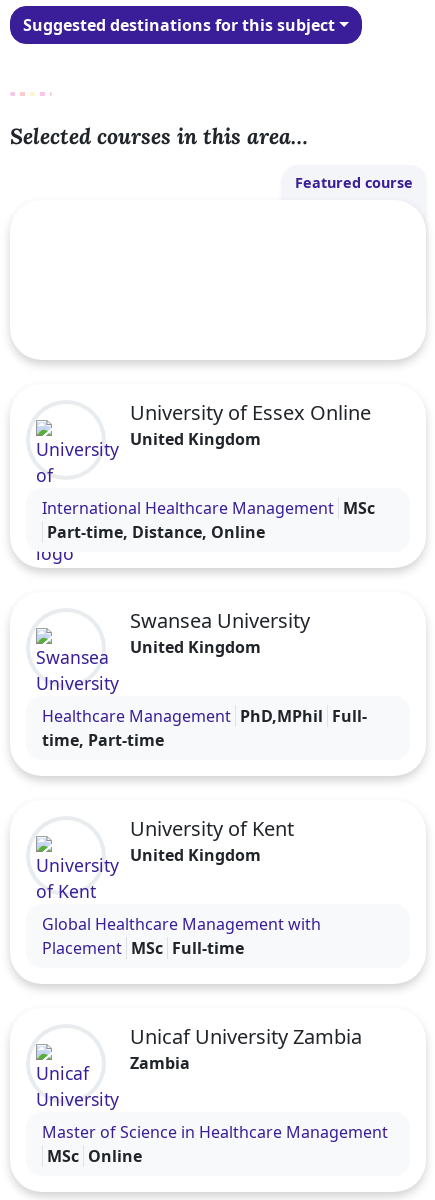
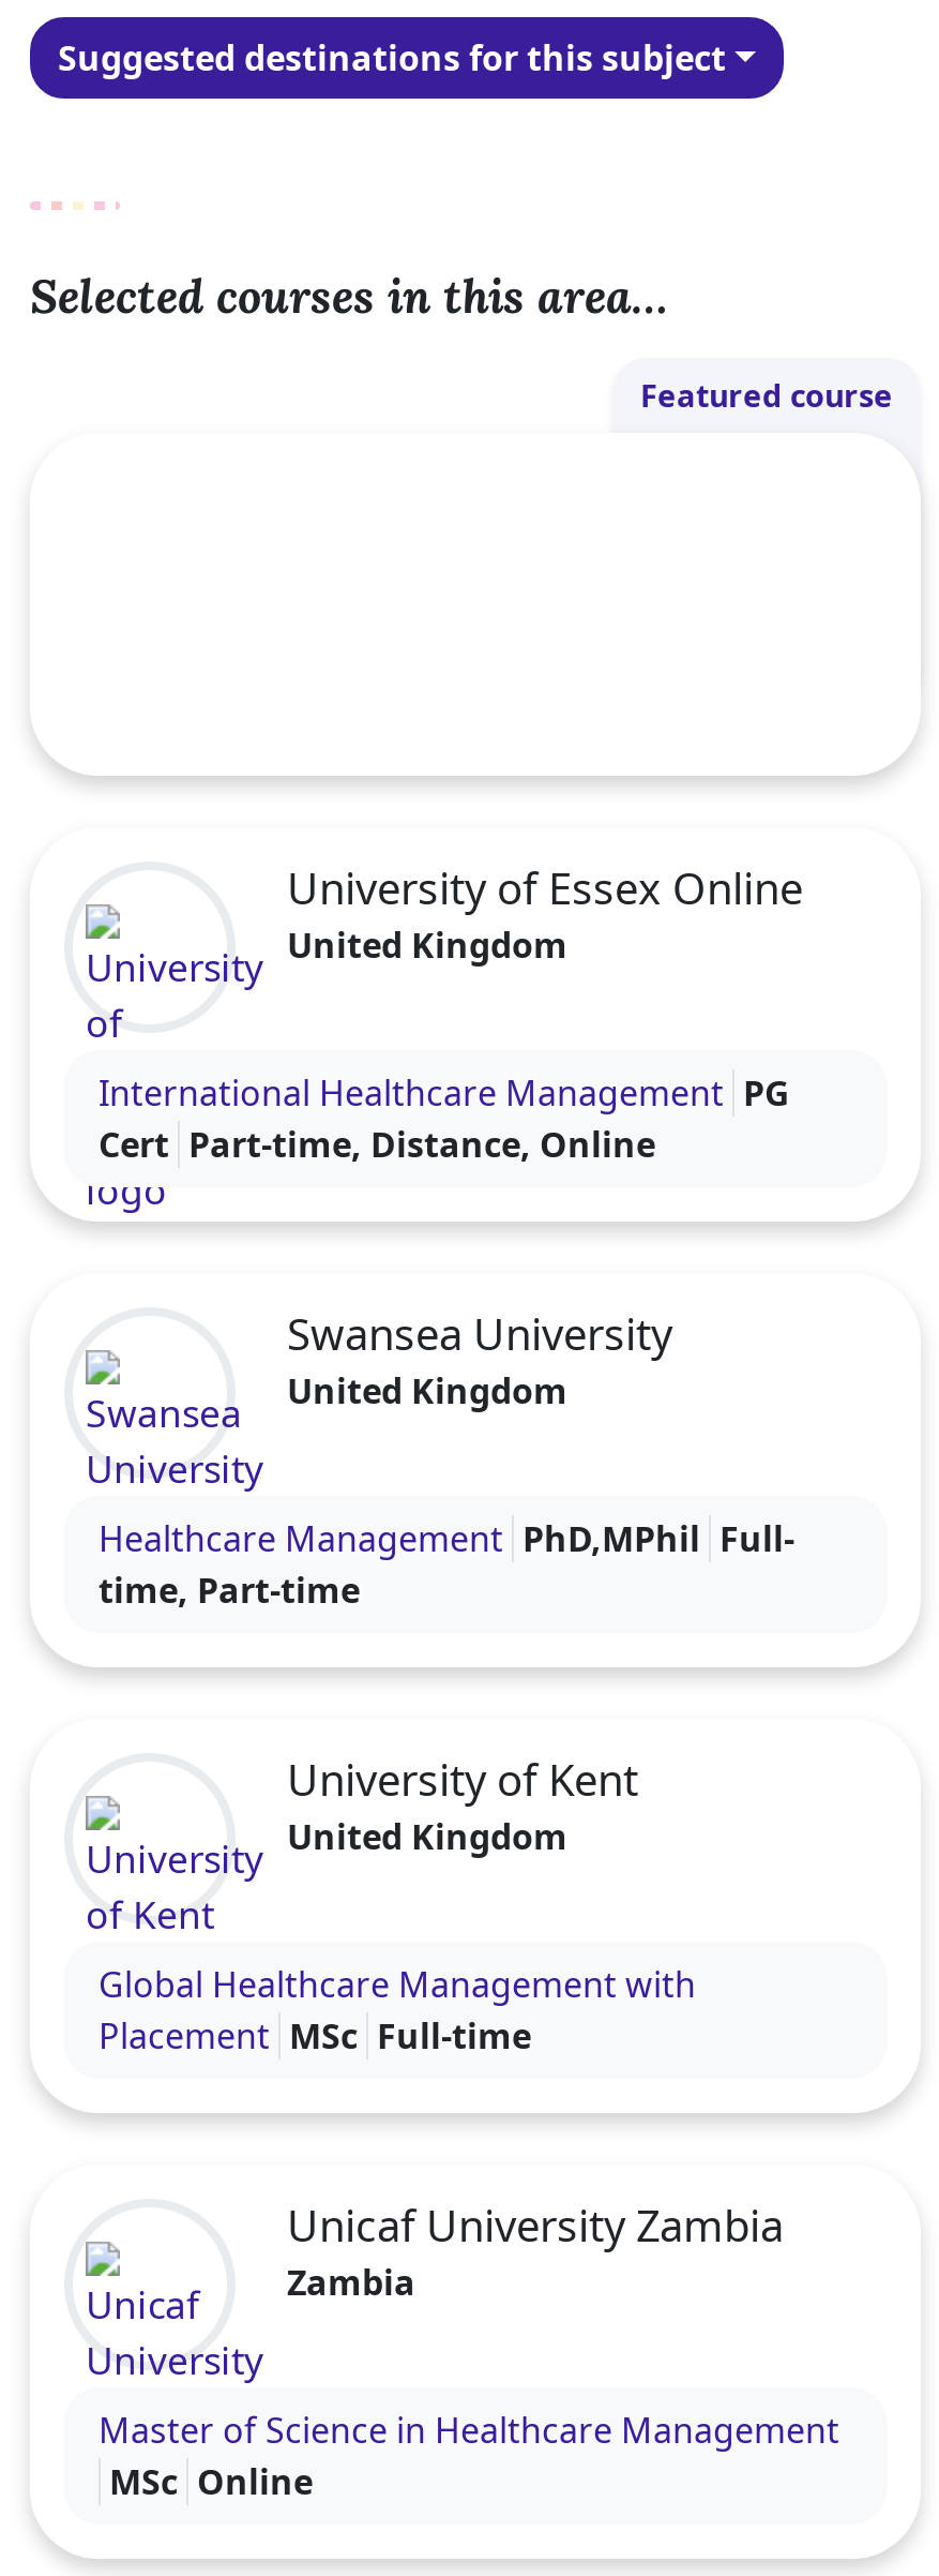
[42,497,375,543] International Healthcare Management MSc | Part-time, Distance, Online -> [99,1069,790,1168] International Healthcare Management PG | Cert Part-time, Distance, Online

